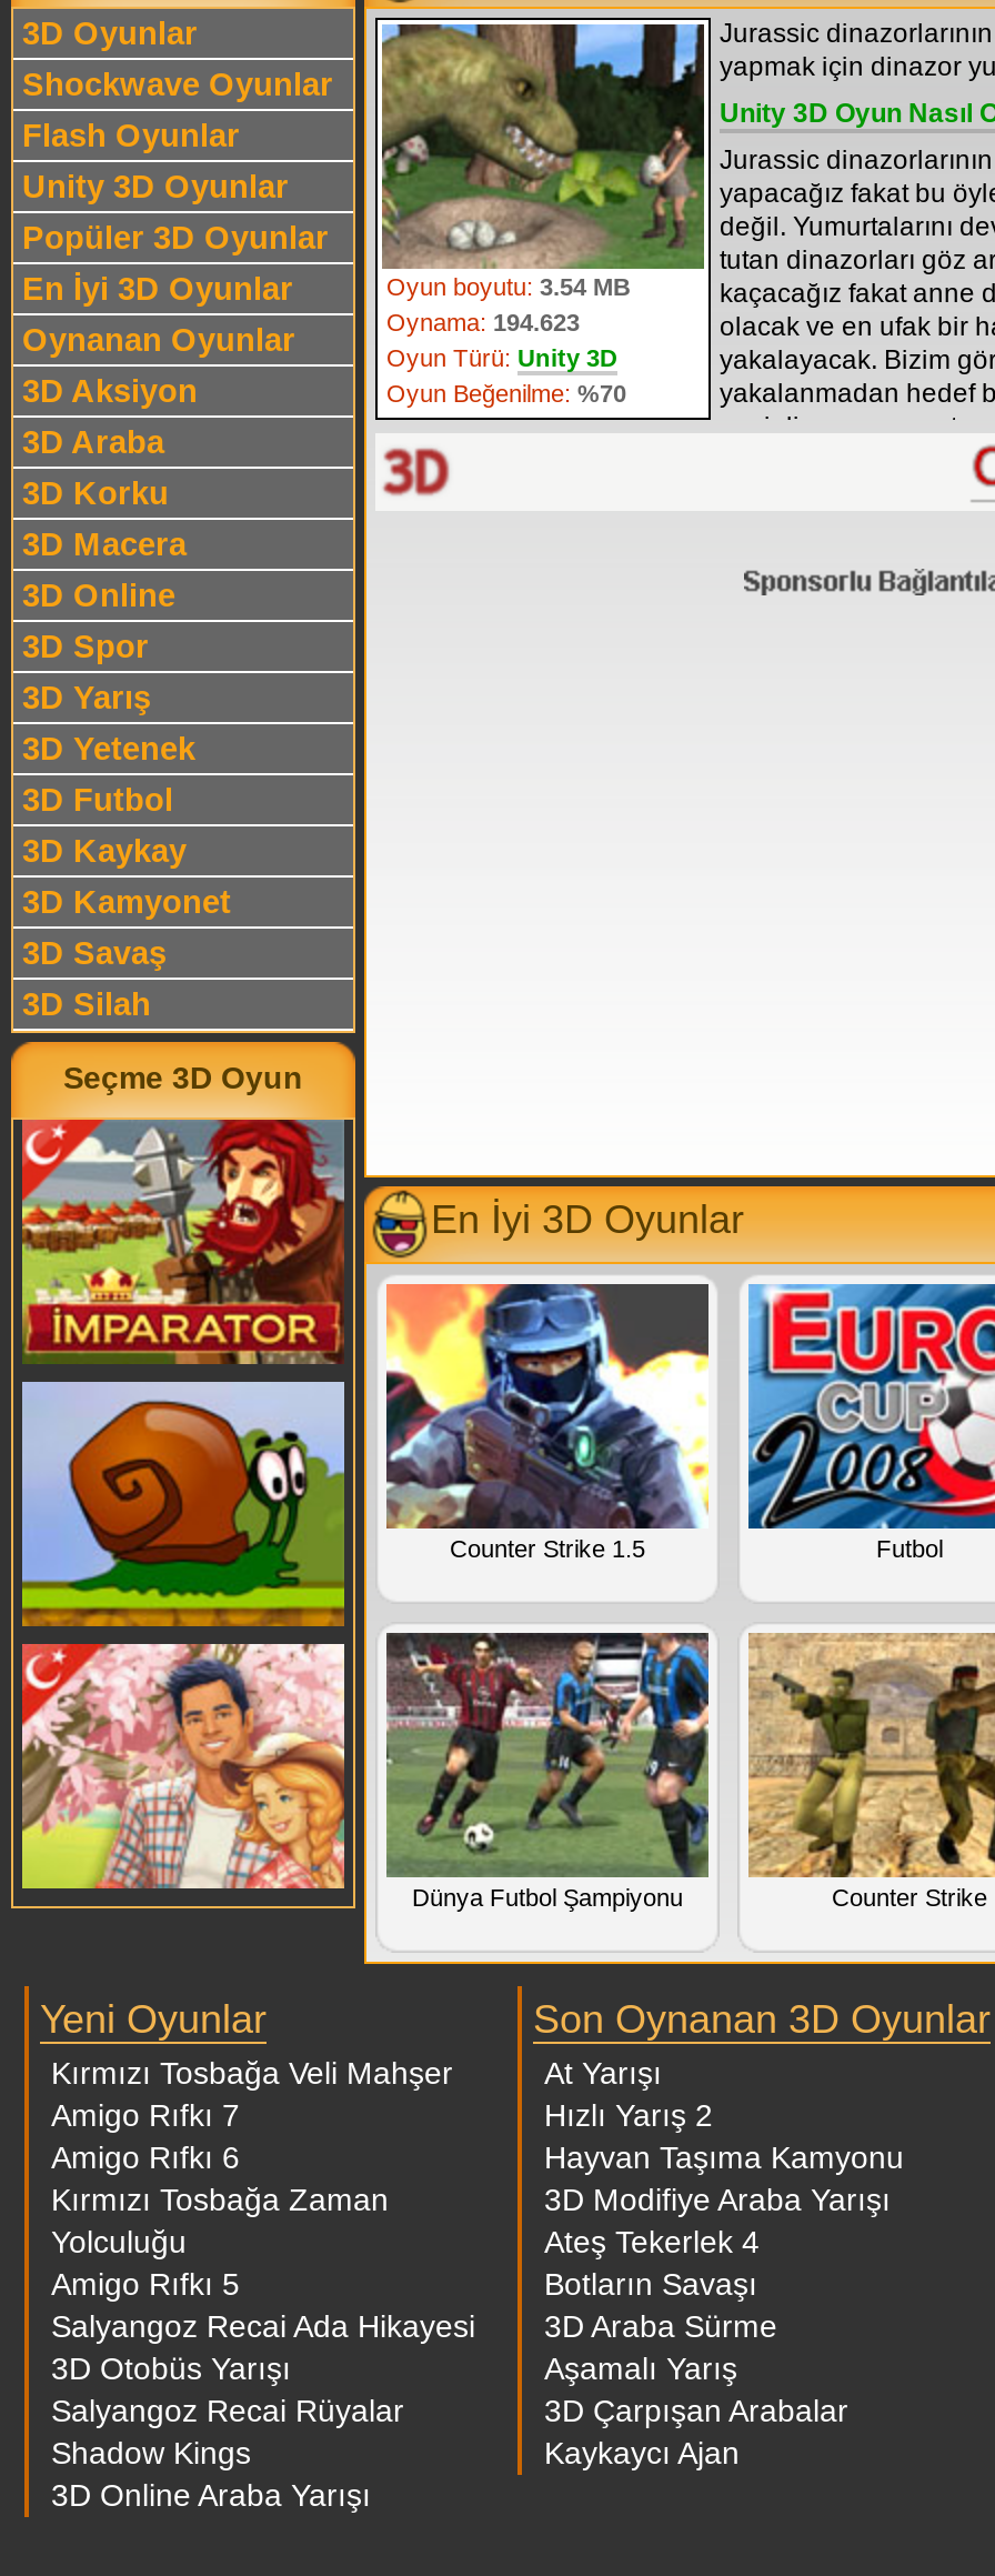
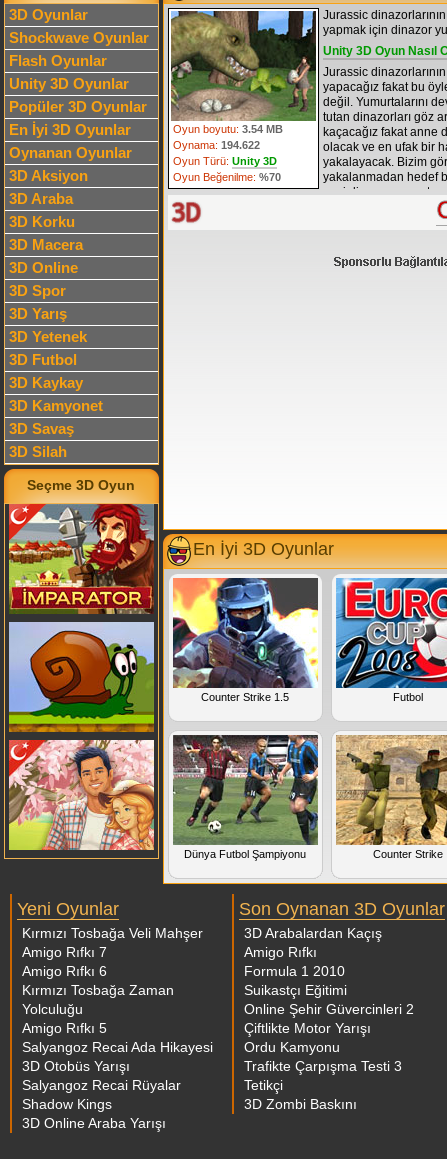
[386,309,580,335] Oynama: 194.623 -> [173,139,260,151] Oynama: 194.622
[544,2055,904,2470] At Yarışı | Hızlı Yarış 2 | Hayvan Taşıma Kamyonu | 3D Modifiye Araba Yarışı | Ateş Tekerlek 4 | Botların Savaşı | 3D Araba Sürme | Aşamalı Yarış | 3D Çarpışan Arabalar | Kaykaycı Ajan -> [244,925,414,1112] 3D Arabalardan Kaçış | Amigo Rıfkı | Formula 1 2010 | Suikastçı Eğitimi | Online Şehir Güvercinleri 2 | Çiftlikte Motor Yarışı | Ordu Kamyonu | Trafikte Çarpışma Testi 3 | Tetikçi | 3D Zombi Baskını

